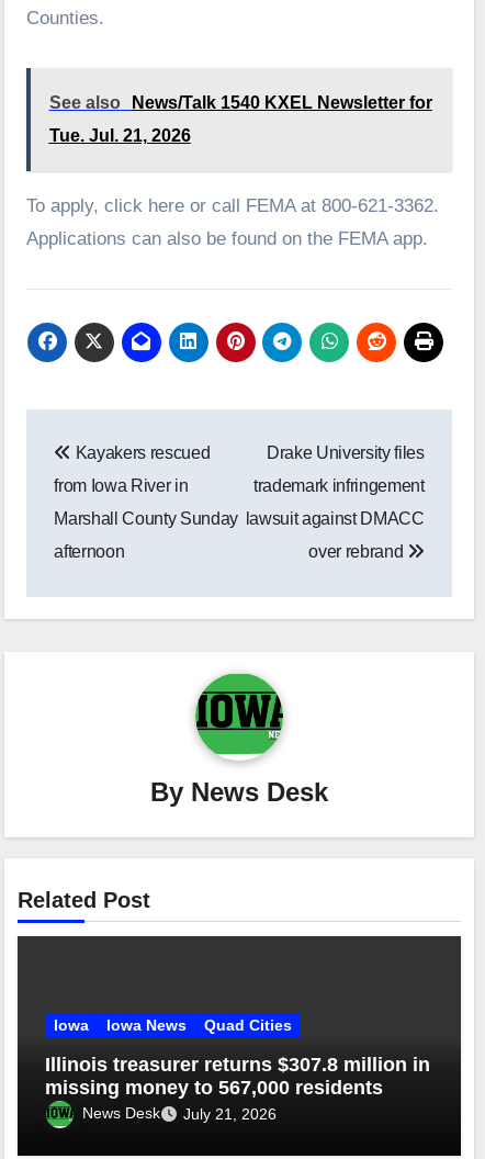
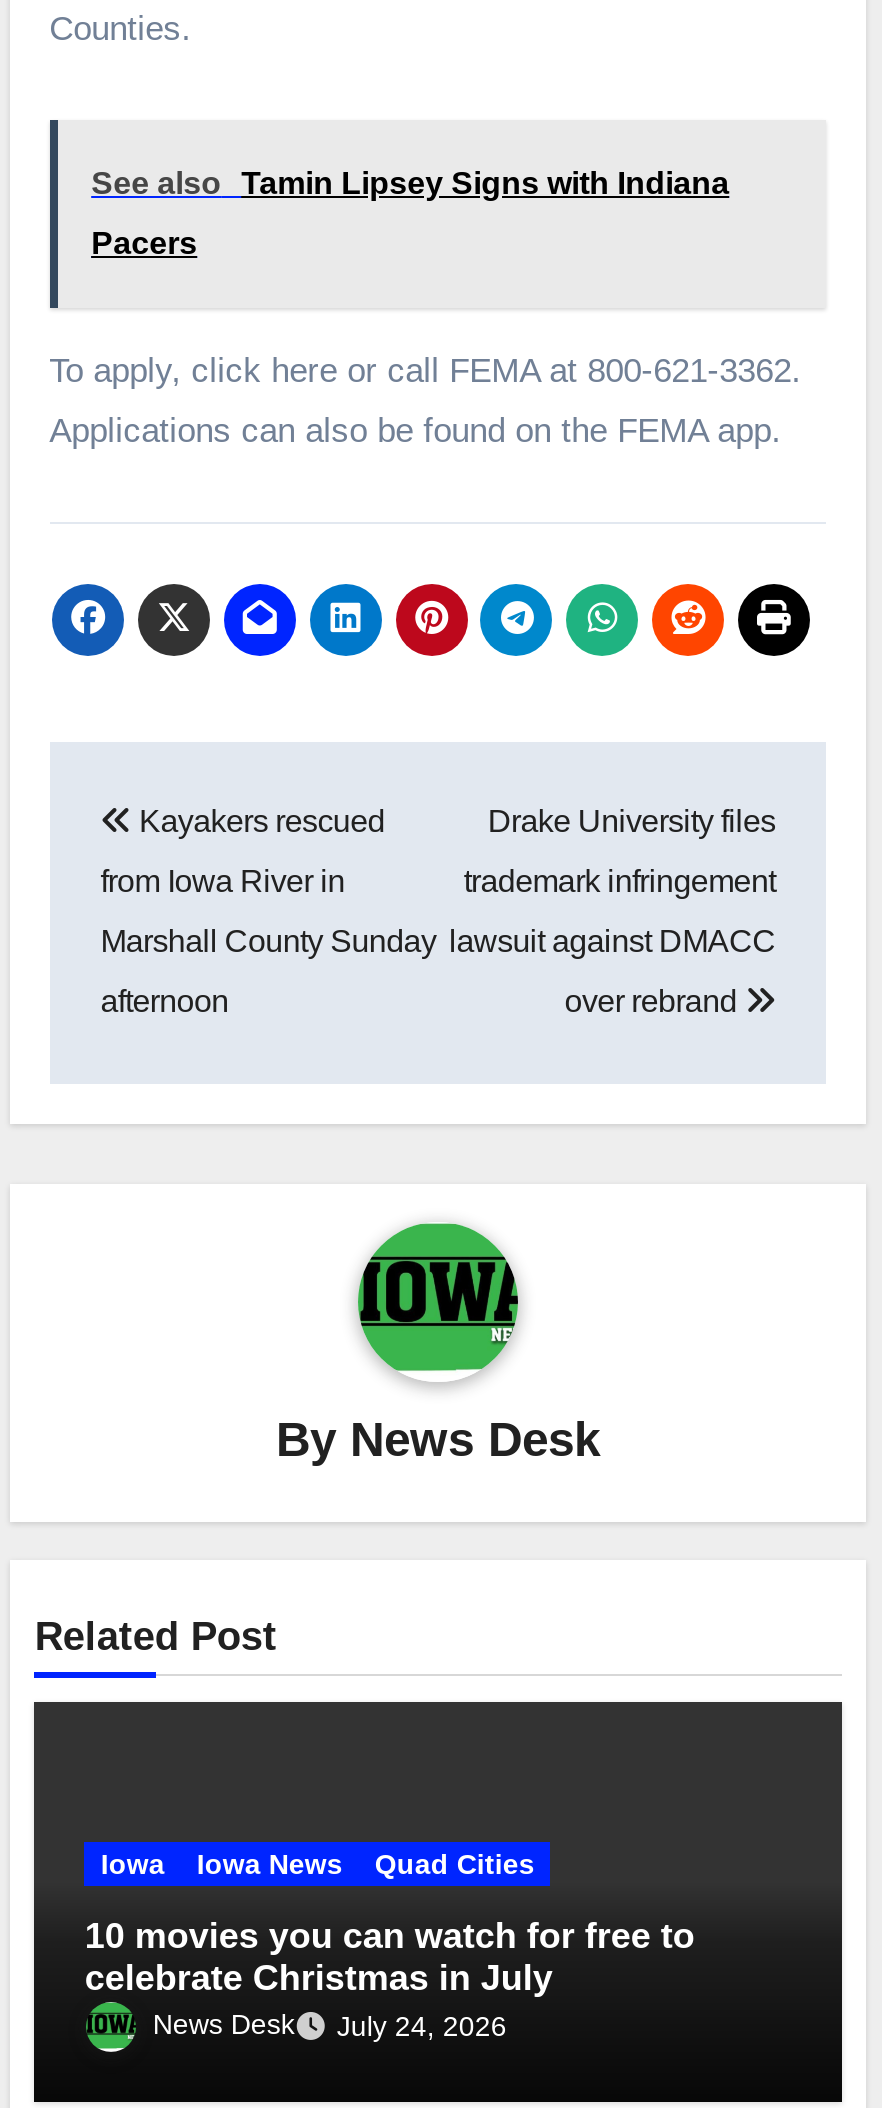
[49,93,432,112] See also News/Talk 1540 KXEL Newsletter for -> [91,166,729,200] See also Tamin Lipsey Signs with Indiana
[49,126,190,145] Tue. Jul. 21, 2026 -> [91,226,197,260] Pacers
[45,1054,431,1099] Illinois treasurer returns $307.8 million in | missing money to 567,000 residents -> [85,1916,695,1998] 10 movies you can watch for free to | celebrate Christmas in July
[83,1104,277,1123] News Desk July 21, 2026 -> [153,2008,507,2042] News Desk July 24, 2026

